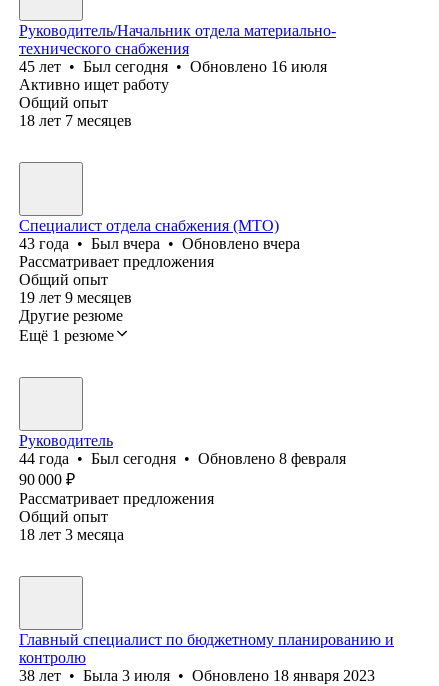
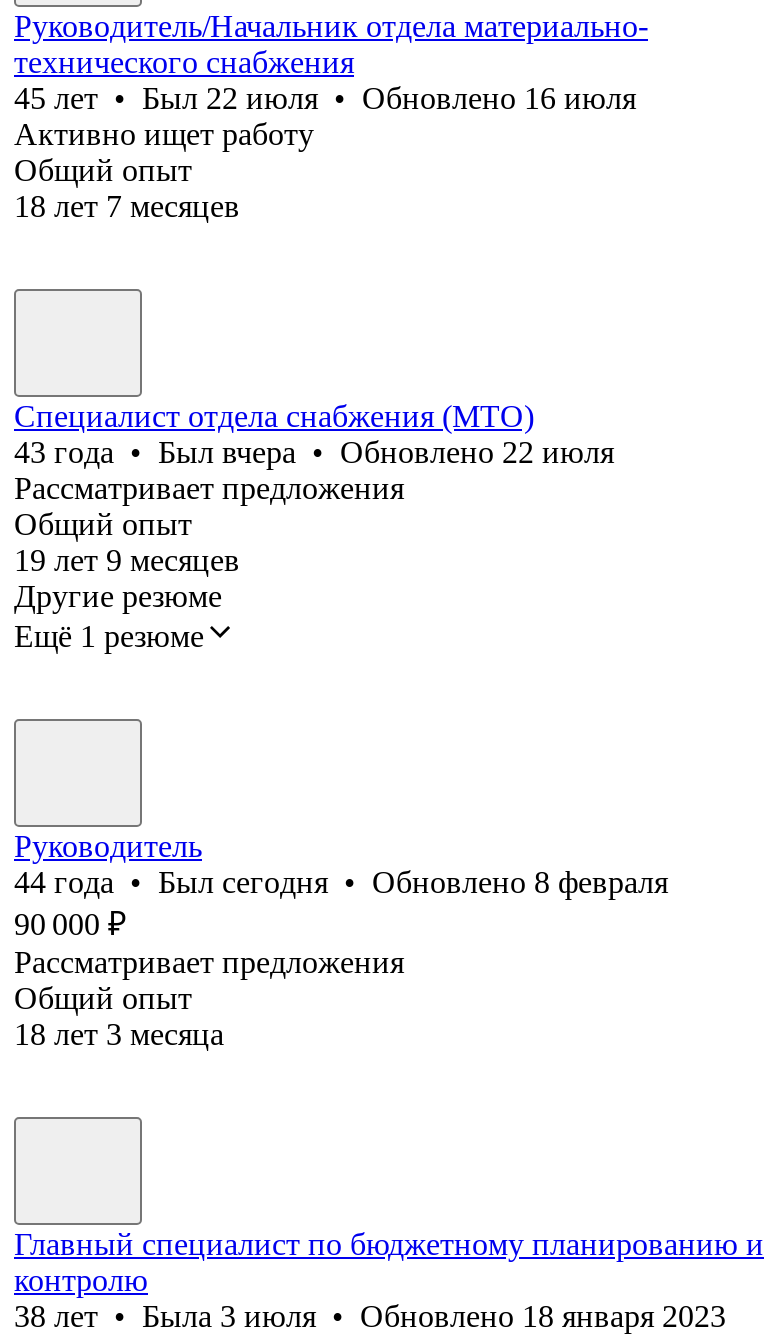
[19,58,327,75] 45 лет • Был сегодня • Обновлено 16 июля -> [14,81,636,115] 45 лет • Был 22 июля • Обновлено 16 июля
[19,235,300,252] 43 года • Был вчера • Обновлено вчера -> [14,435,614,469] 43 года • Был вчера • Обновлено 22 июля

